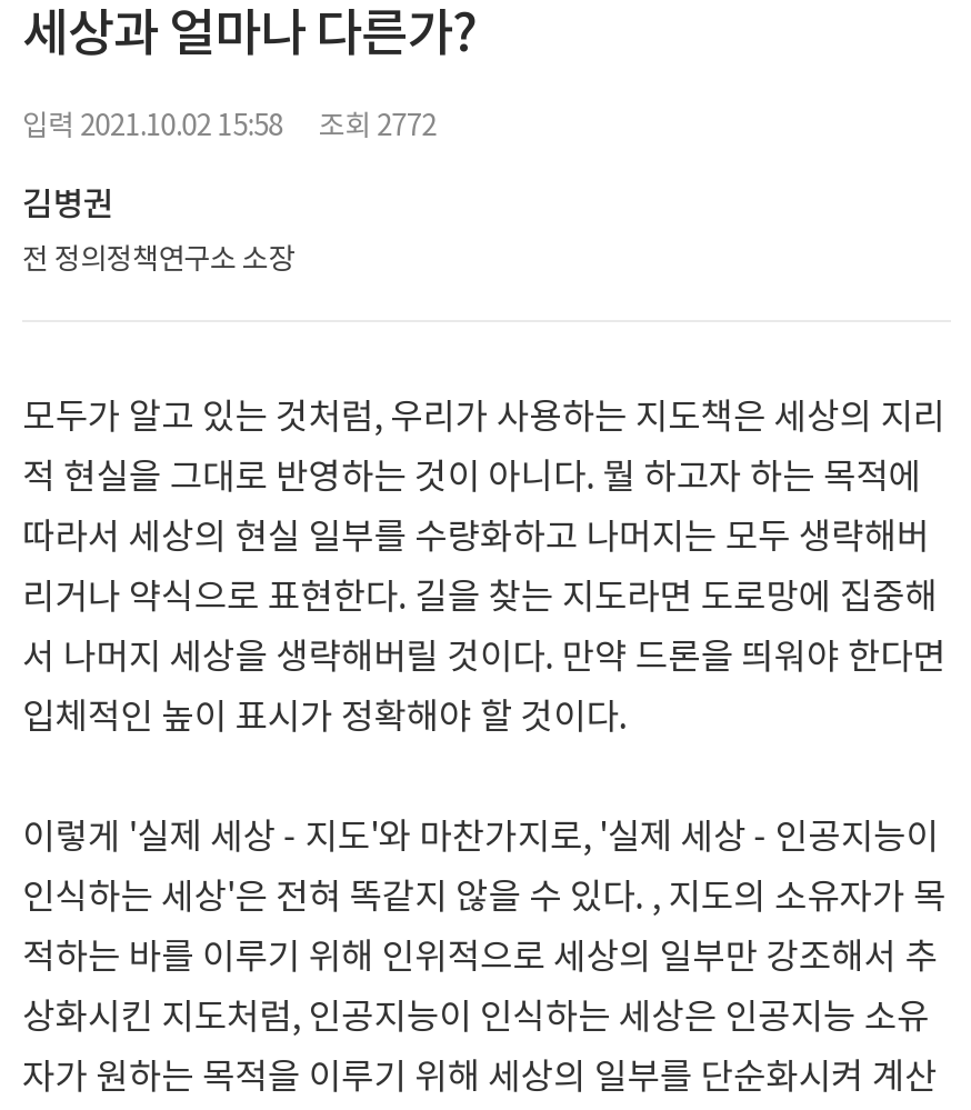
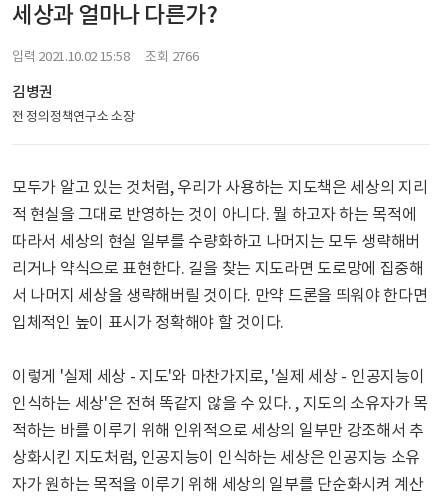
[22,111,436,144] 입력 2021.10.02 15:58 조회 2772 -> [12,50,198,65] 입력 2021.10.02 15:58 조회 2766

